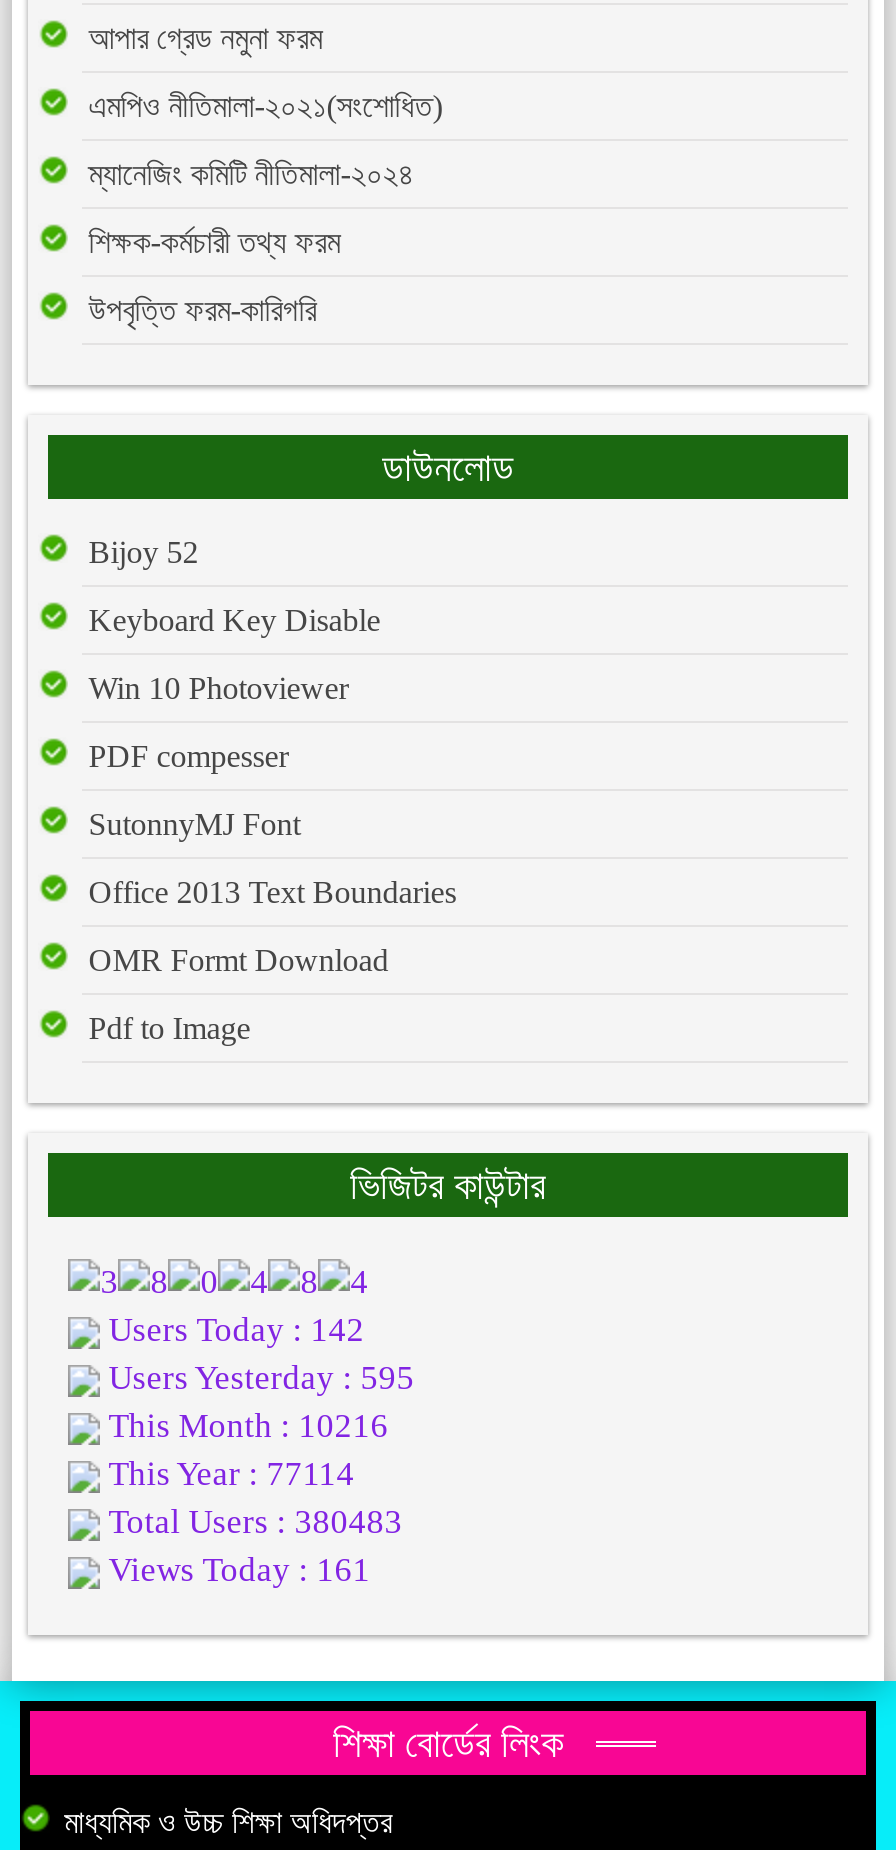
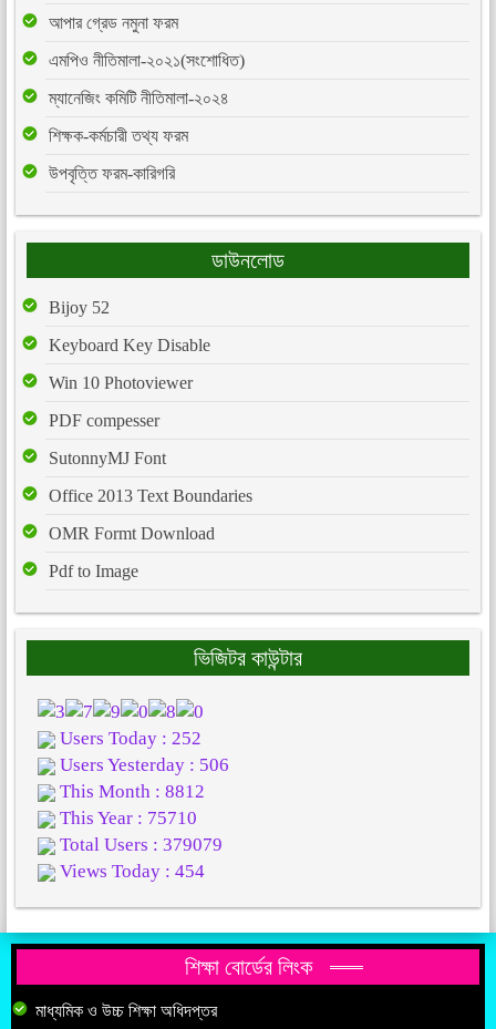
[101,1312,365,1350] Users Today : 142 -> [56,728,202,749] Users Today : 252
[101,1360,415,1398] Users Yesterday : 595 -> [56,754,230,775] Users Yesterday : 506
[101,1408,389,1446] This Month : 10216 -> [56,781,205,802] This Month : 8812
[101,1456,355,1494] This Year : 77114 -> [56,807,197,828] This Year : 75710
[101,1504,403,1542] Total Users : 380483 -> [56,834,223,855] Total Users : 379079
[101,1552,371,1590] Views Today : 161 -> [56,861,205,882] Views Today : 454

